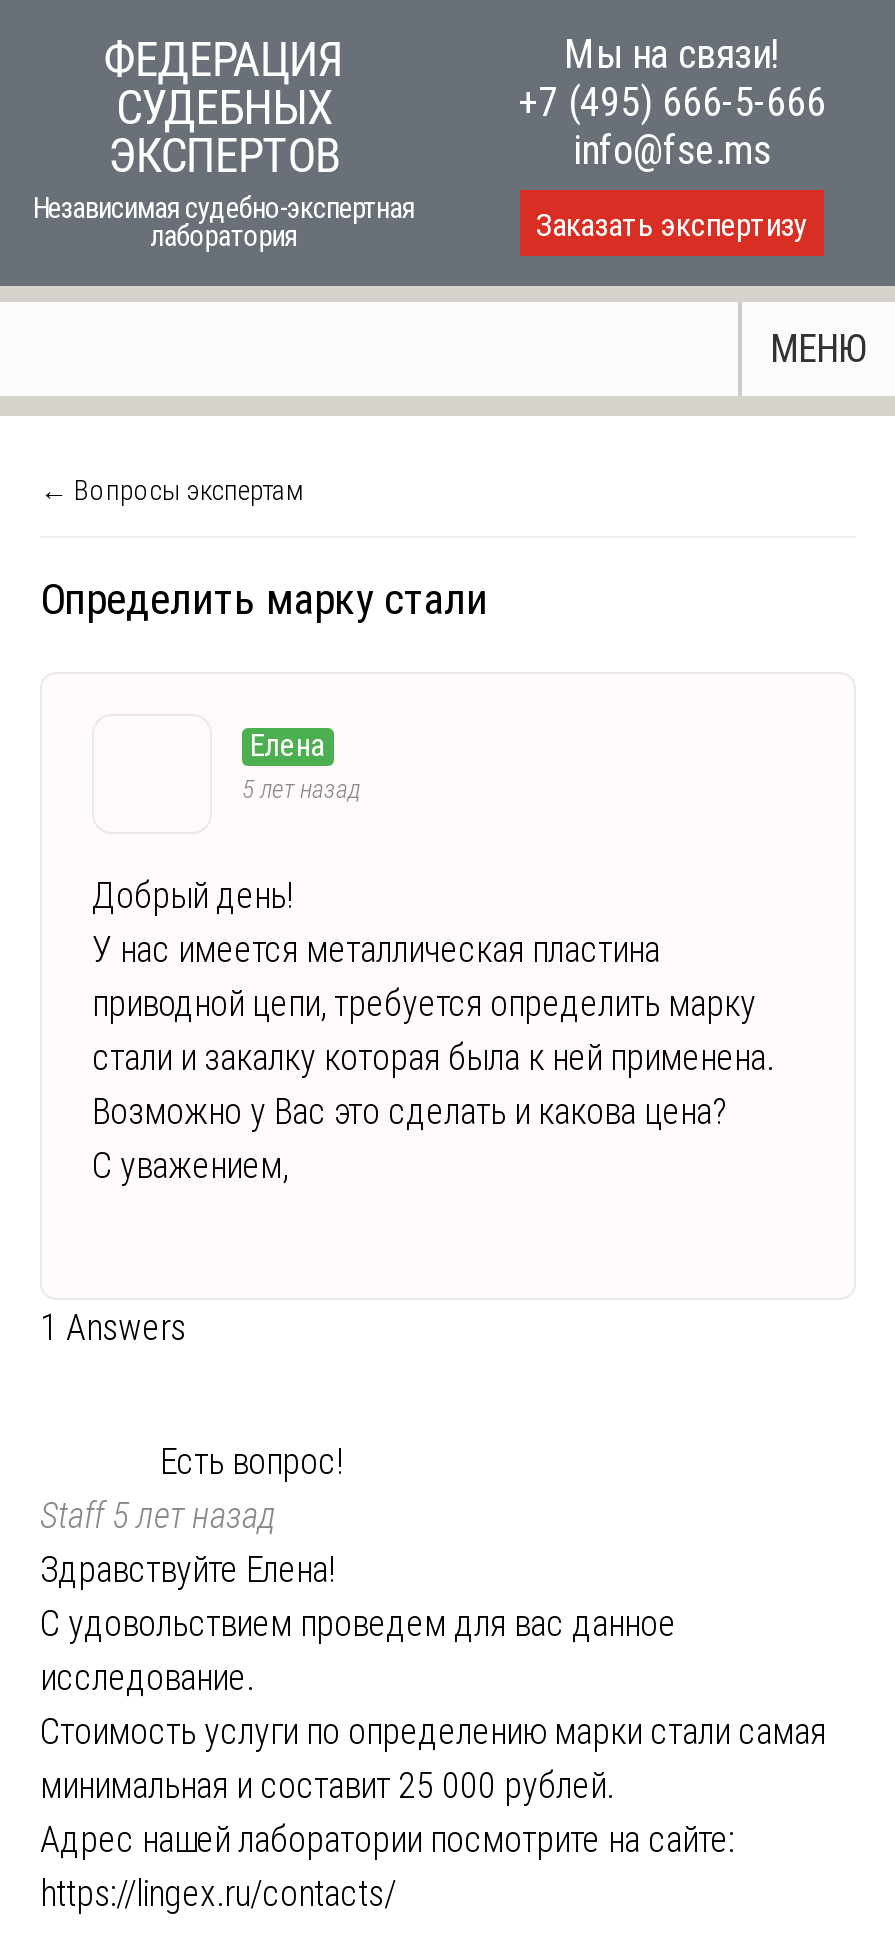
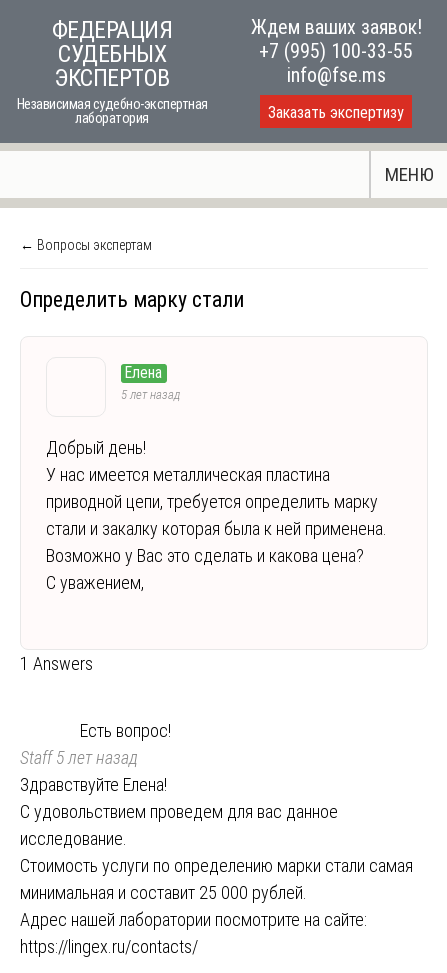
[518,30,826,126] Мы на связи! | +7 (495) 666-5-666 -> [250,15,421,63] Ждем ваших заявок! | +7 (995) 100-33-55

